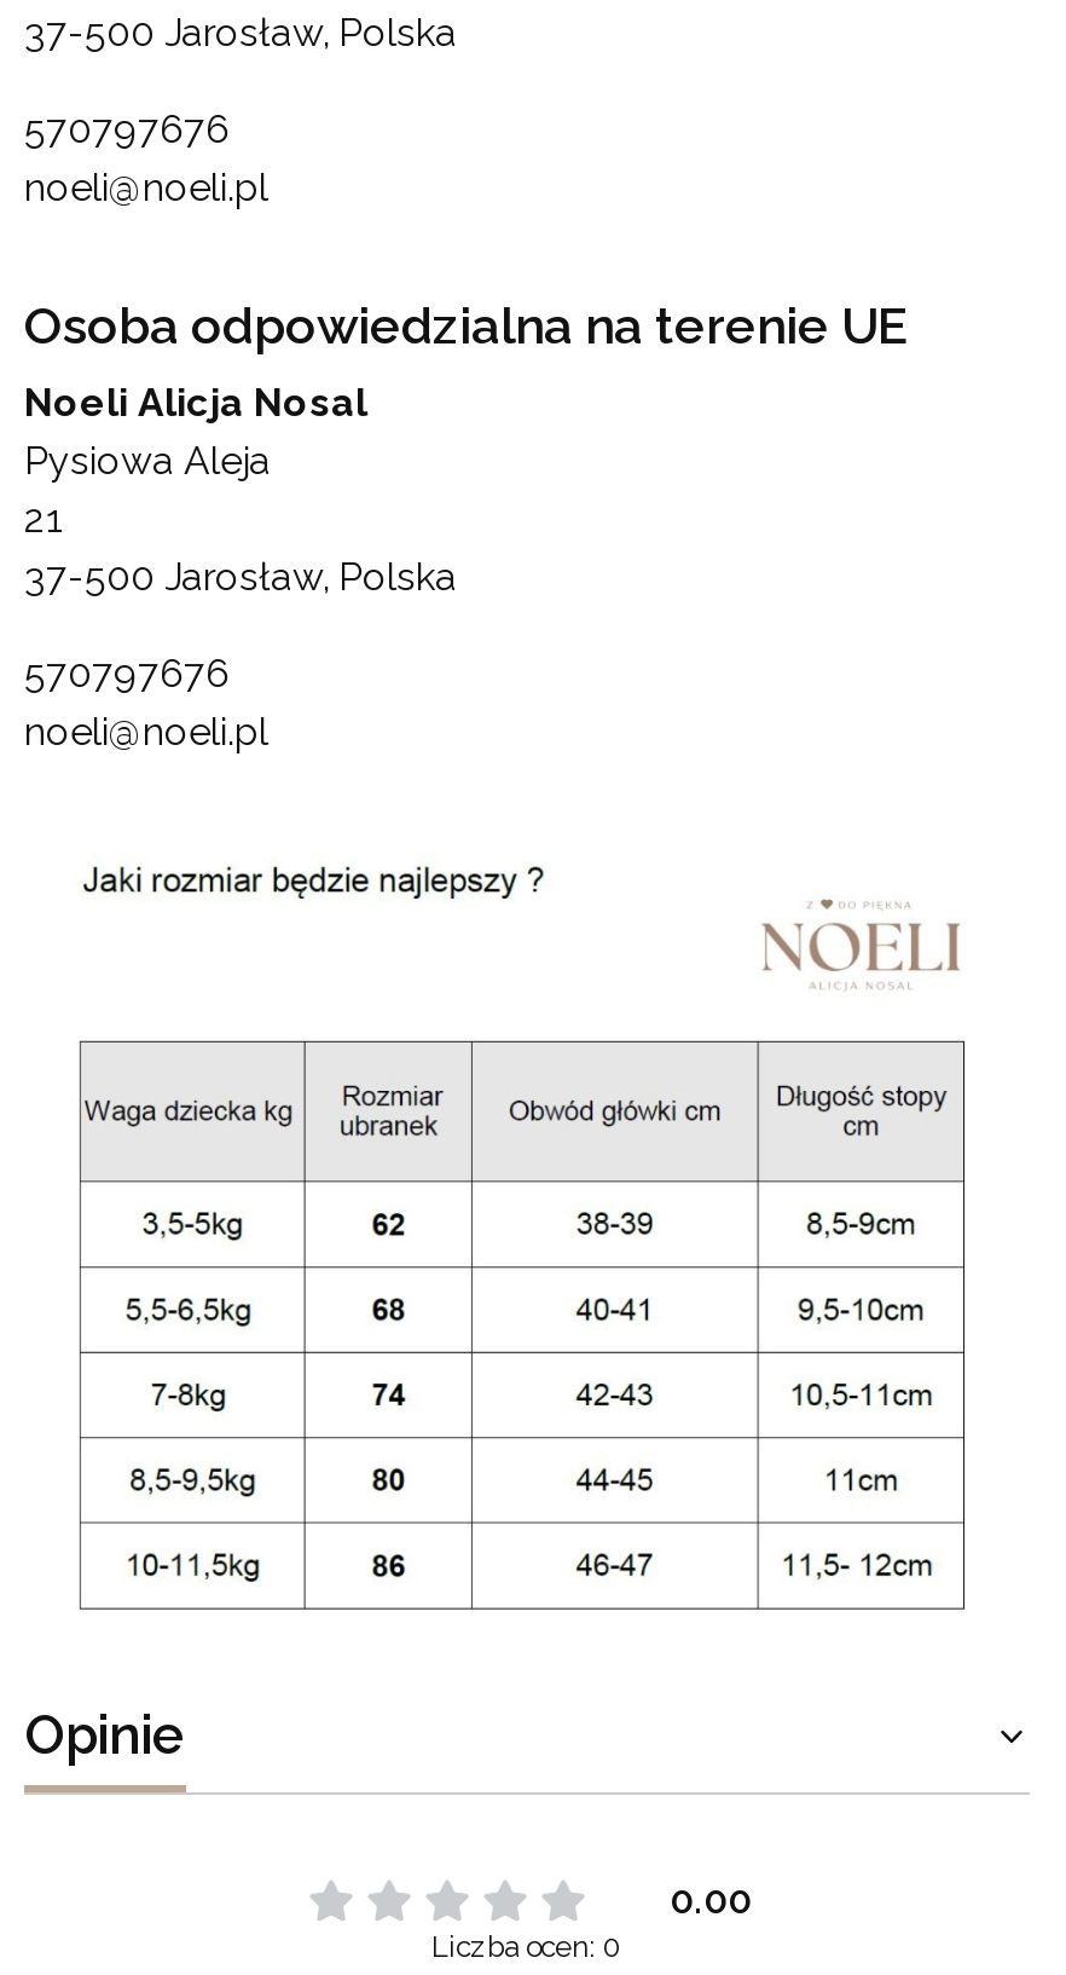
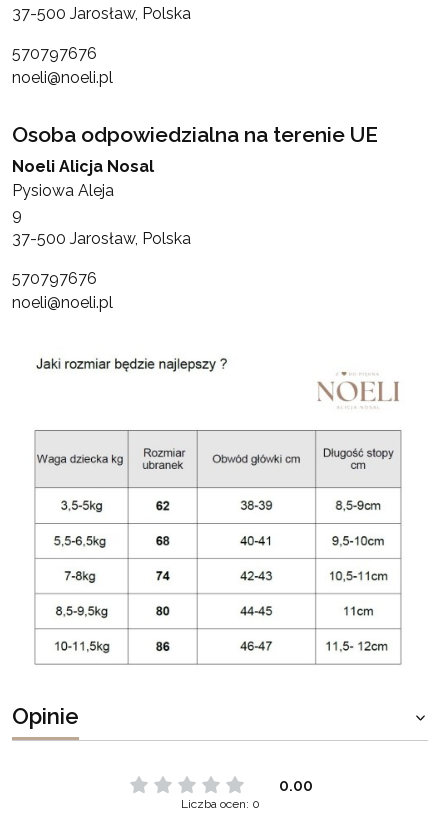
[24,495,63,541] 21 -> [12,204,22,223] 9

